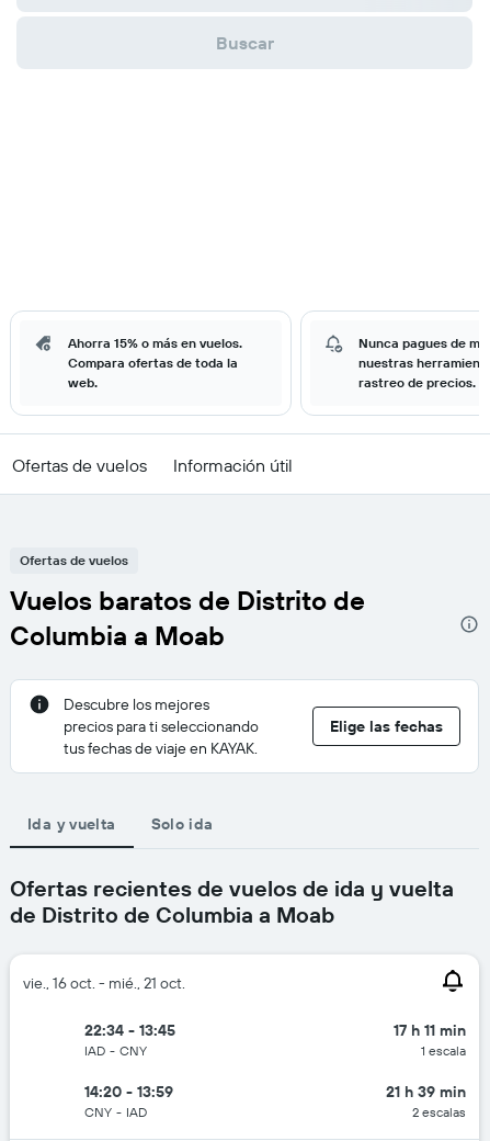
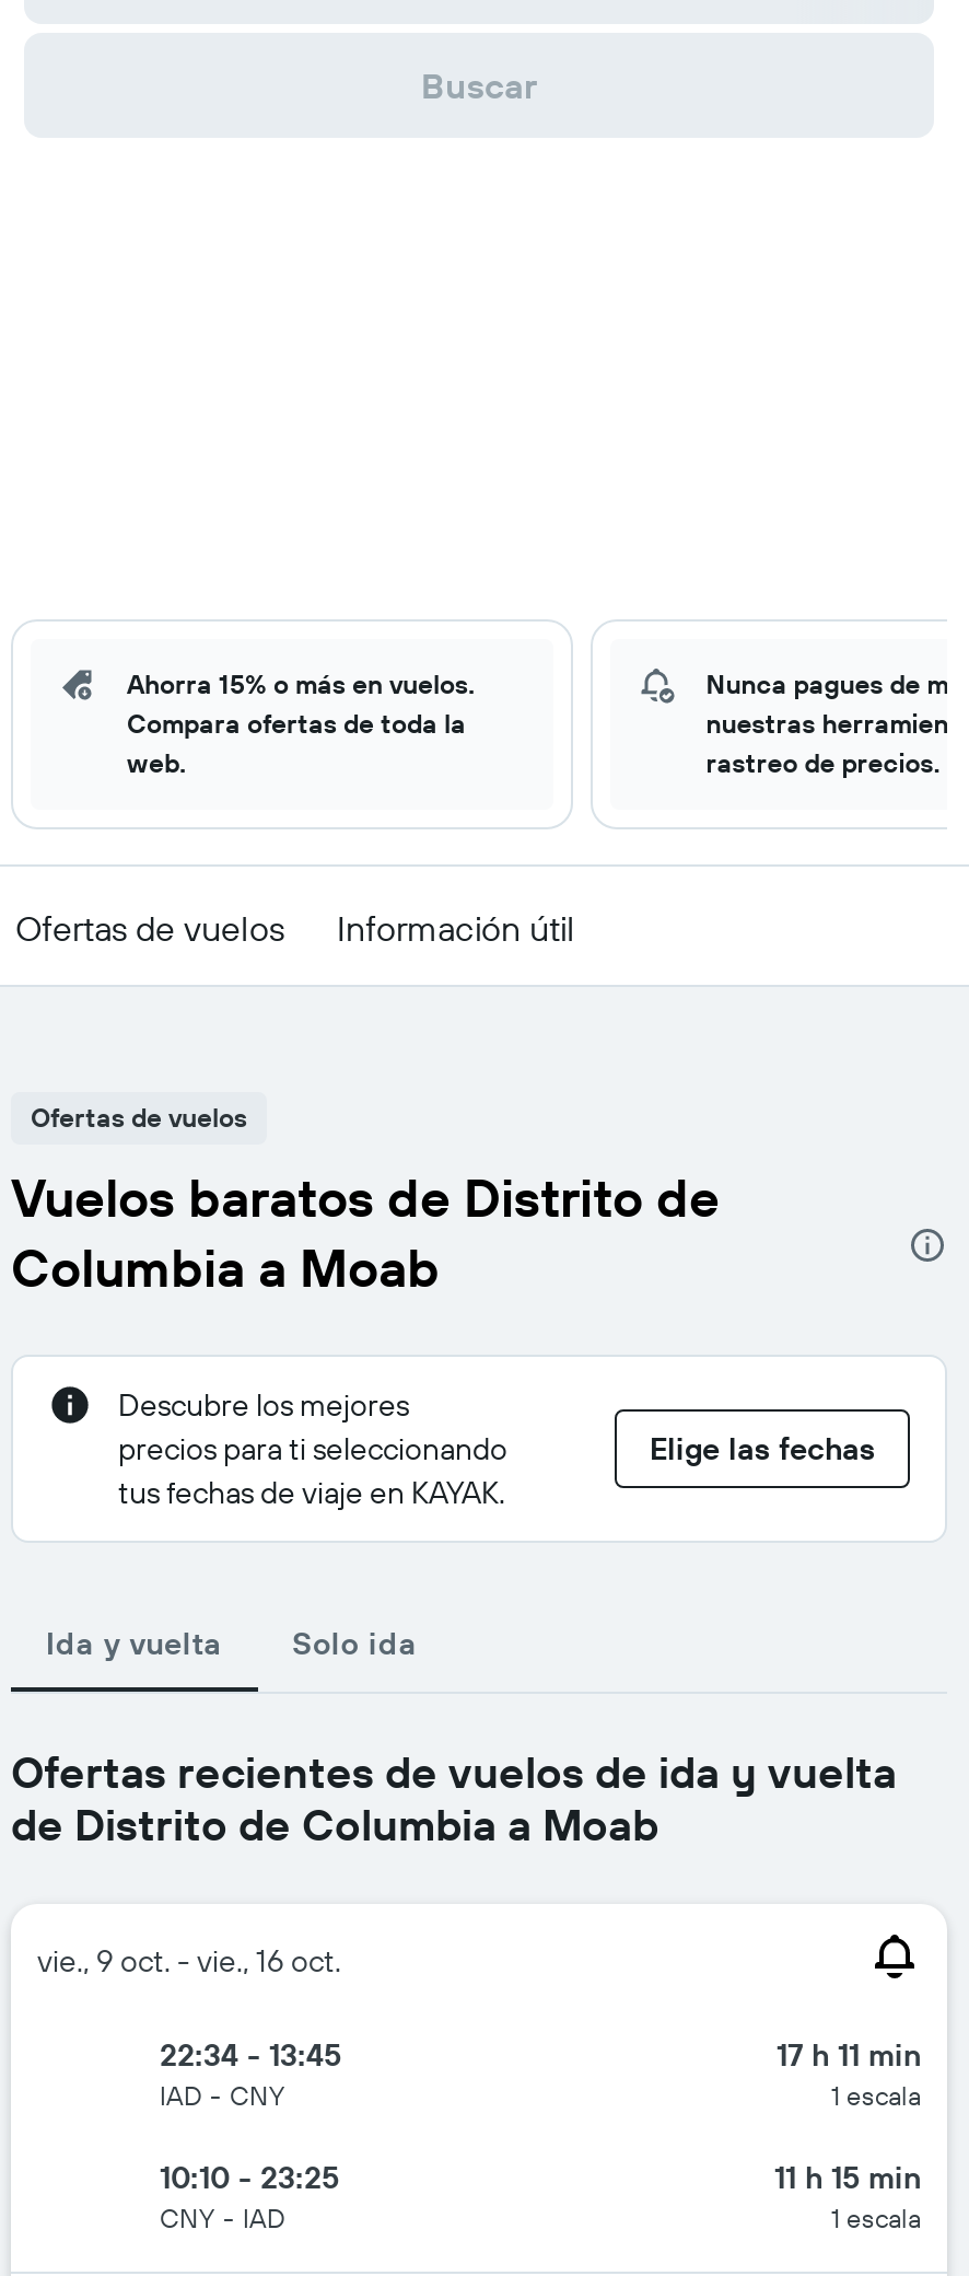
[23,973,185,993] vie., 16 oct. - mié., 21 oct. -> [37,1941,341,1981] vie., 9 oct. - vie., 16 oct.
[84,1082,173,1102] 14:20 - 13:59 -> [160,2158,339,2197] 10:10 - 23:25
[386,1082,466,1120] 21 h 39 min | 2 escalas -> [774,2158,921,2234] 11 h 15 min | 1 escala

